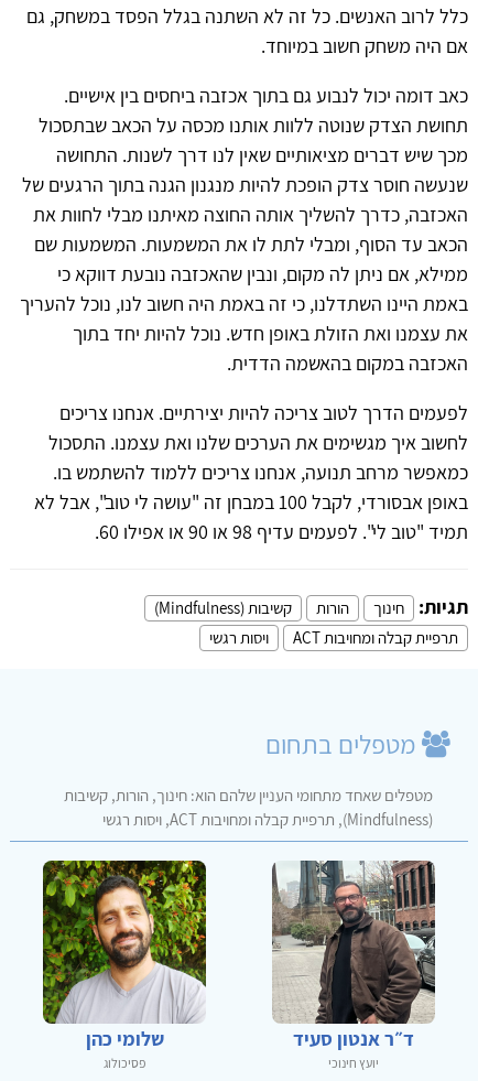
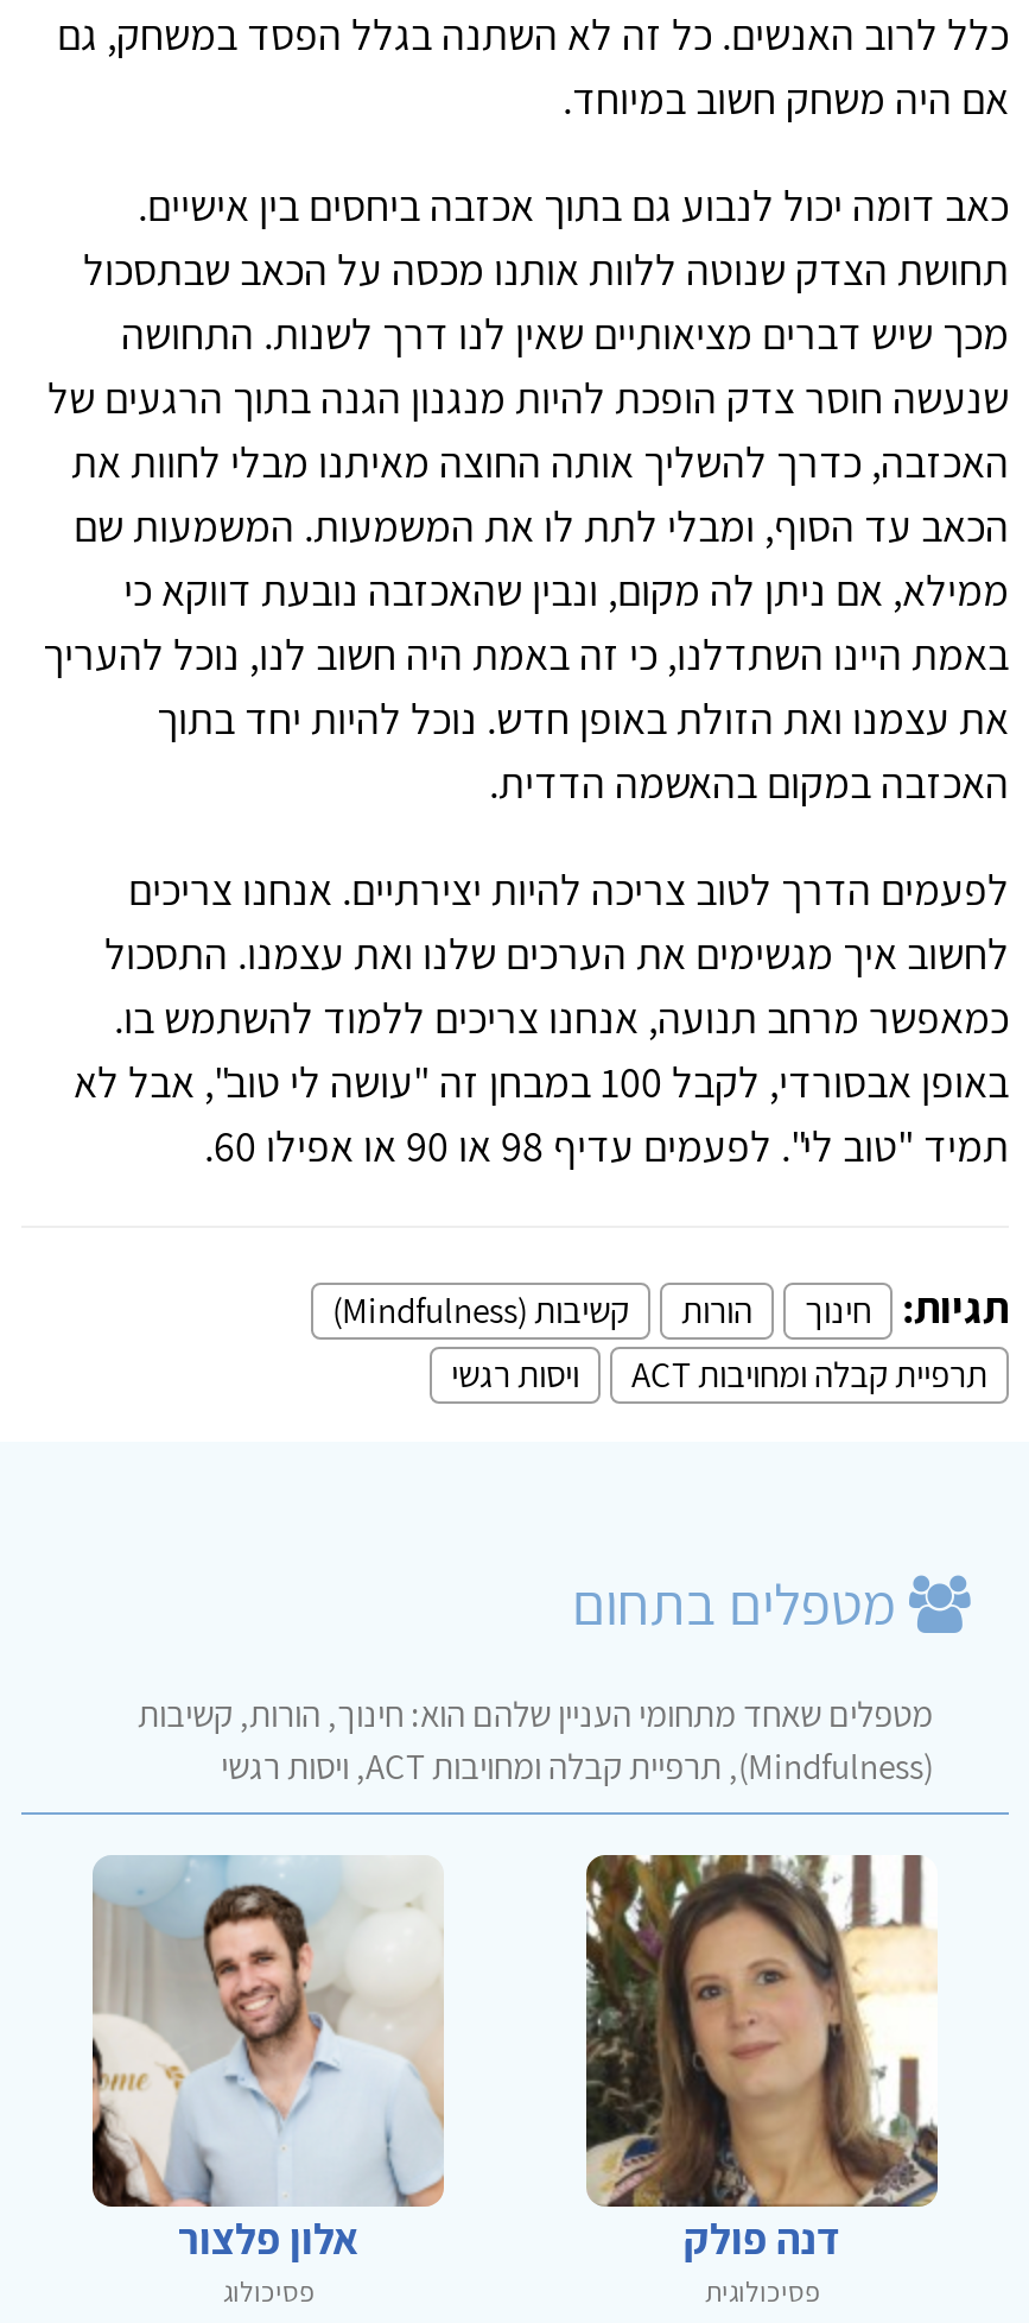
[42,860,207,1051] [image] | שלומי כהן -> [90,1855,444,2265] [image] | אלון פלצור
[272,860,436,1071] [image] | ד״ר אנטון סעיד | יועץ חינוכי -> [584,1853,940,2308] [image] | דנה פולק | פסיכולוגית

